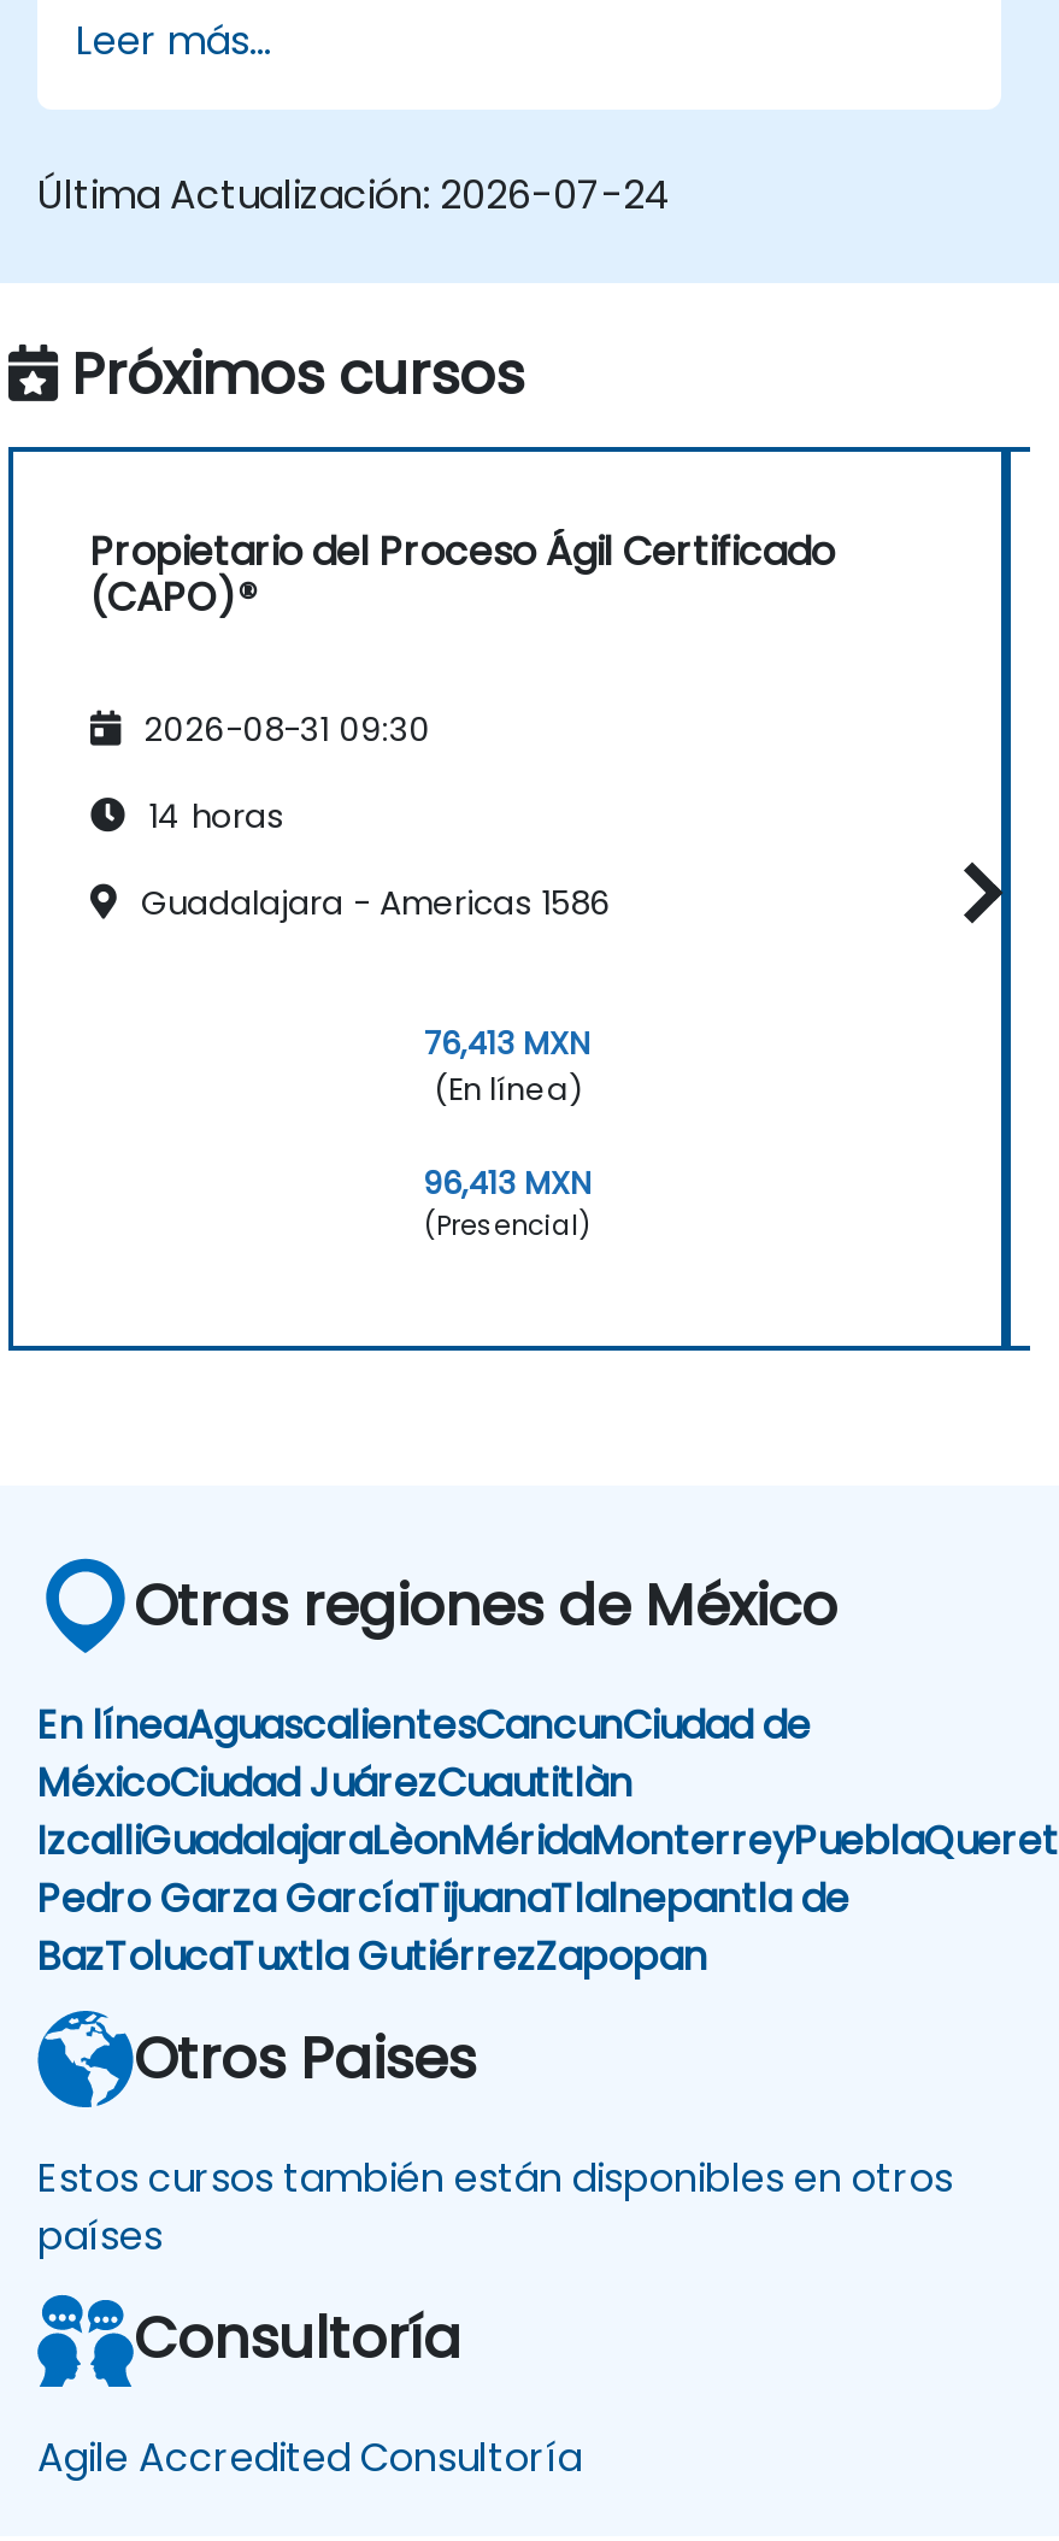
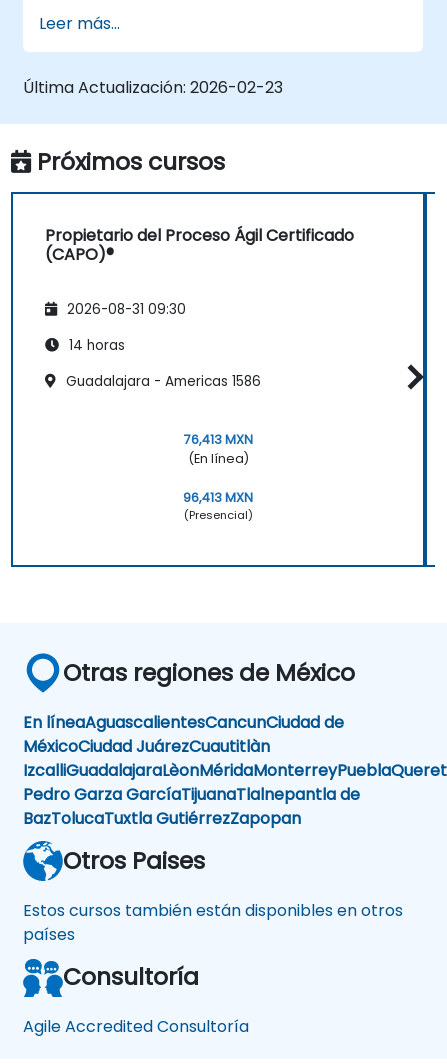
[37,167,671,223] Última Actualización: 2026-07-24 -> [23,76,283,99] Última Actualización: 2026-02-23

